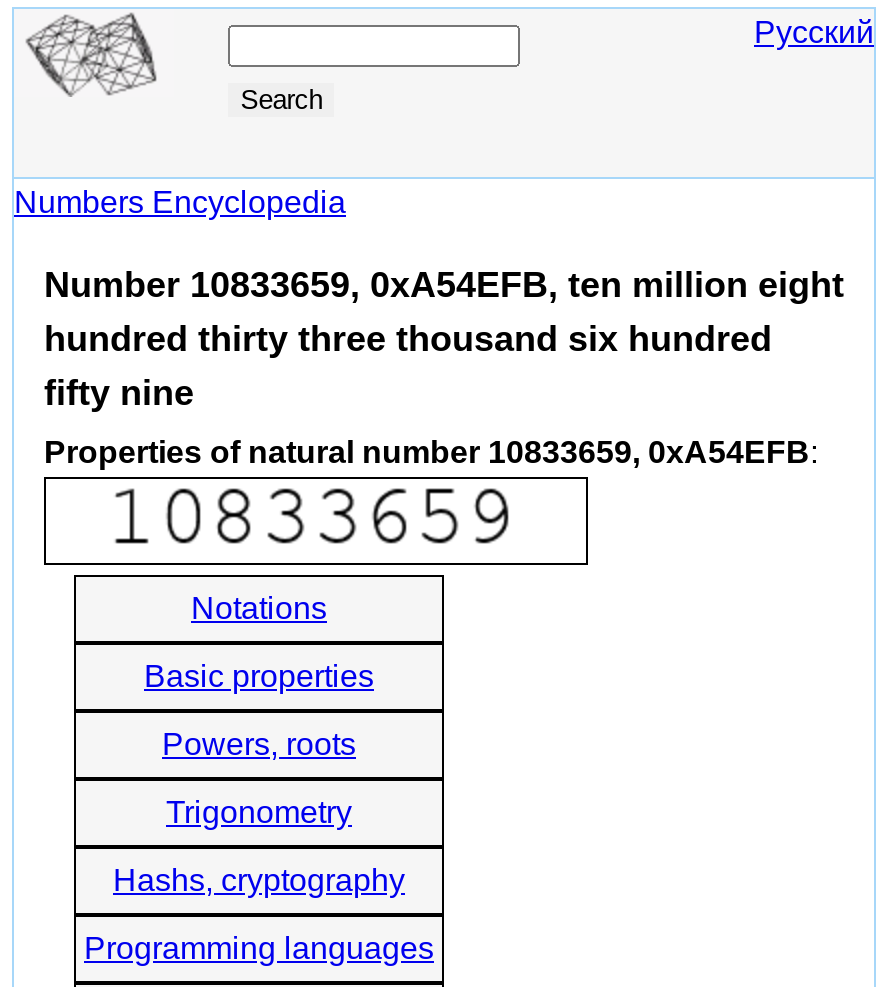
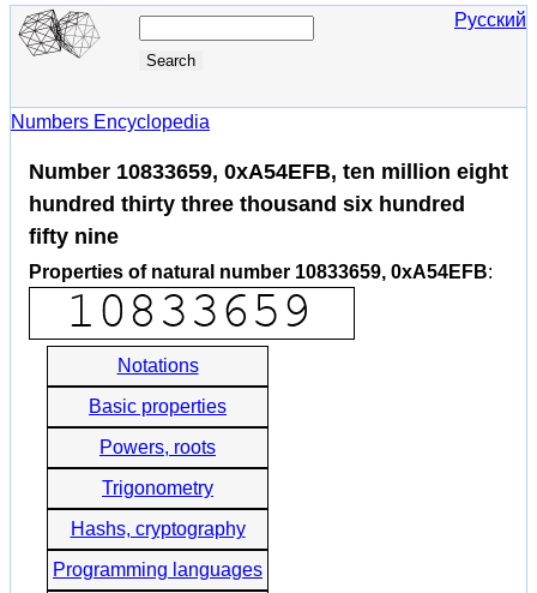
[24,11,158,97] [image] -> [18,8,101,59] [image]

